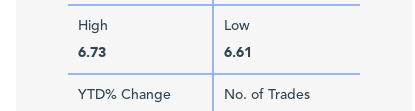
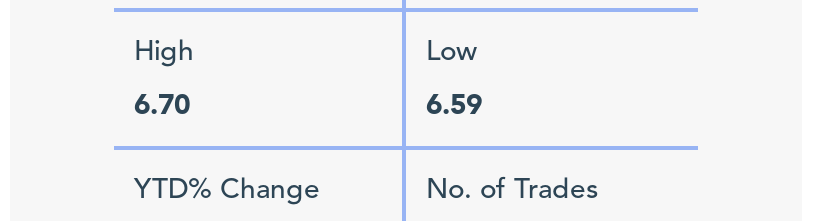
[78,43,106,62] 6.73 -> [134,86,190,124] 6.70
[224,43,252,62] 6.61 -> [426,86,482,124] 6.59

